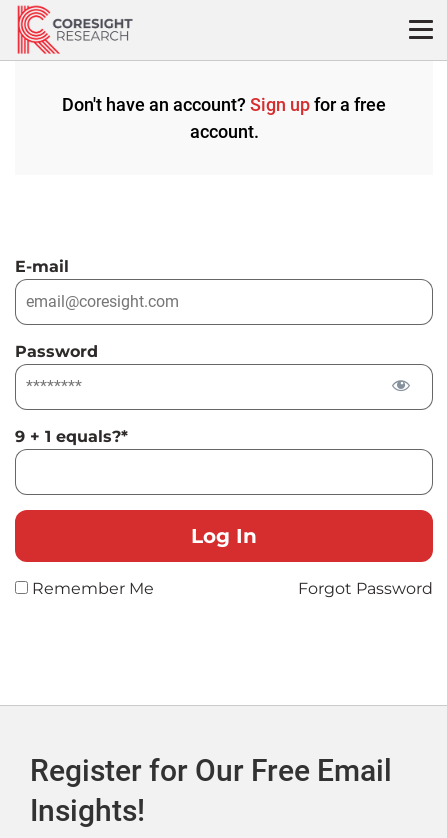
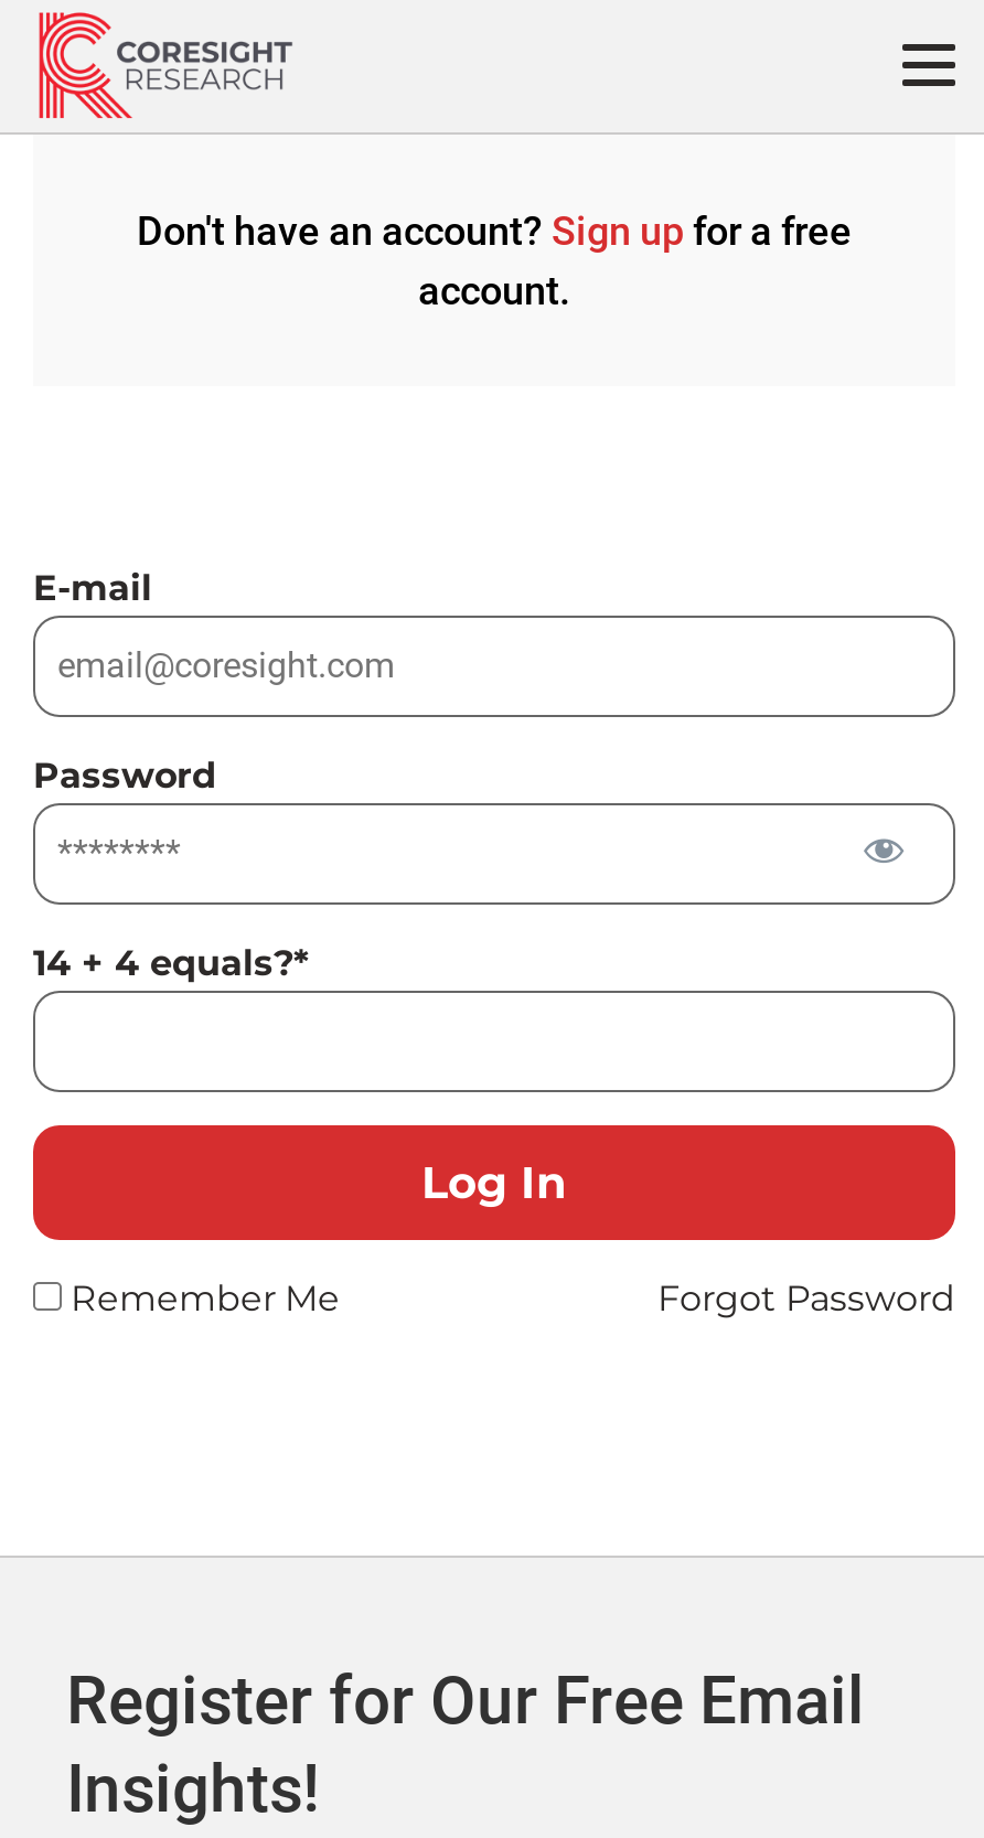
[15,427,128,446] 9 + 1 equals?* -> [33,941,309,983] 14 + 4 equals?*

